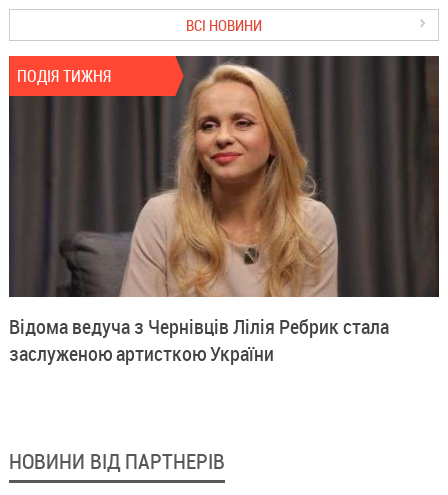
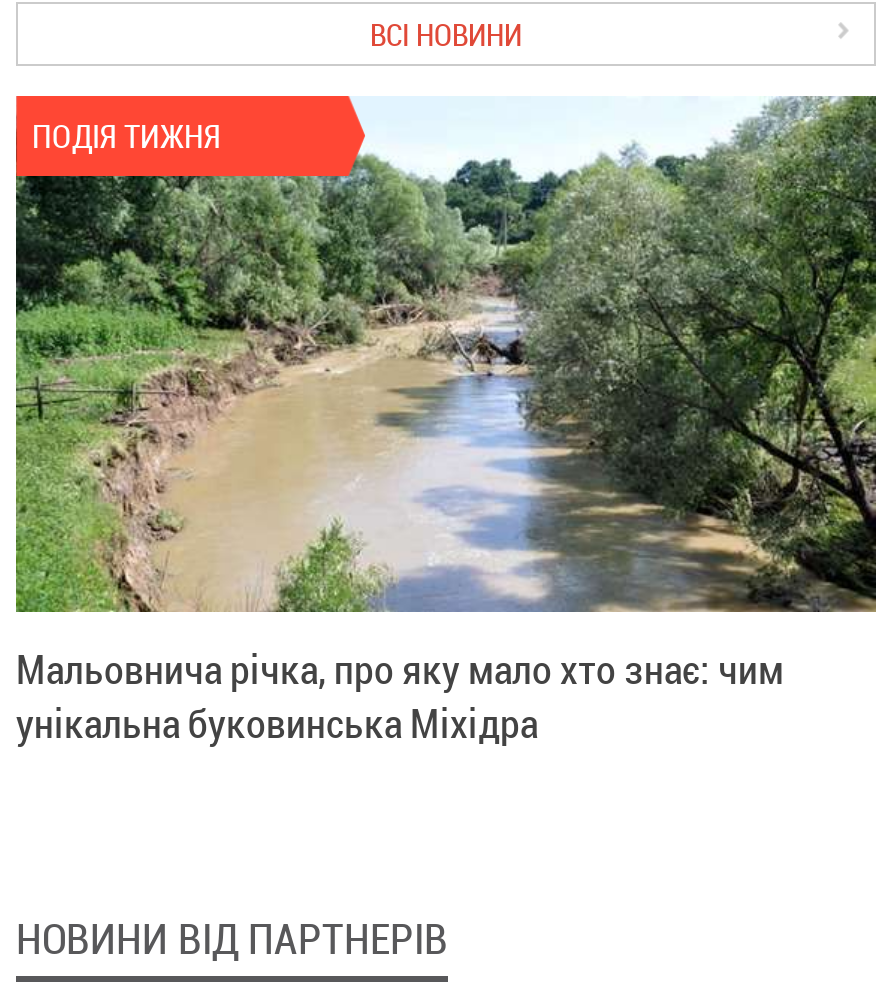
[8,55,440,367] [image] | Відома ведуча з Чернівців Лілія Ребрик стала | заслуженою артисткою України -> [14,96,878,749] [image] | Мальовнича річка, про яку мало хто знає: чим | унікальна буковинська Міхідра

